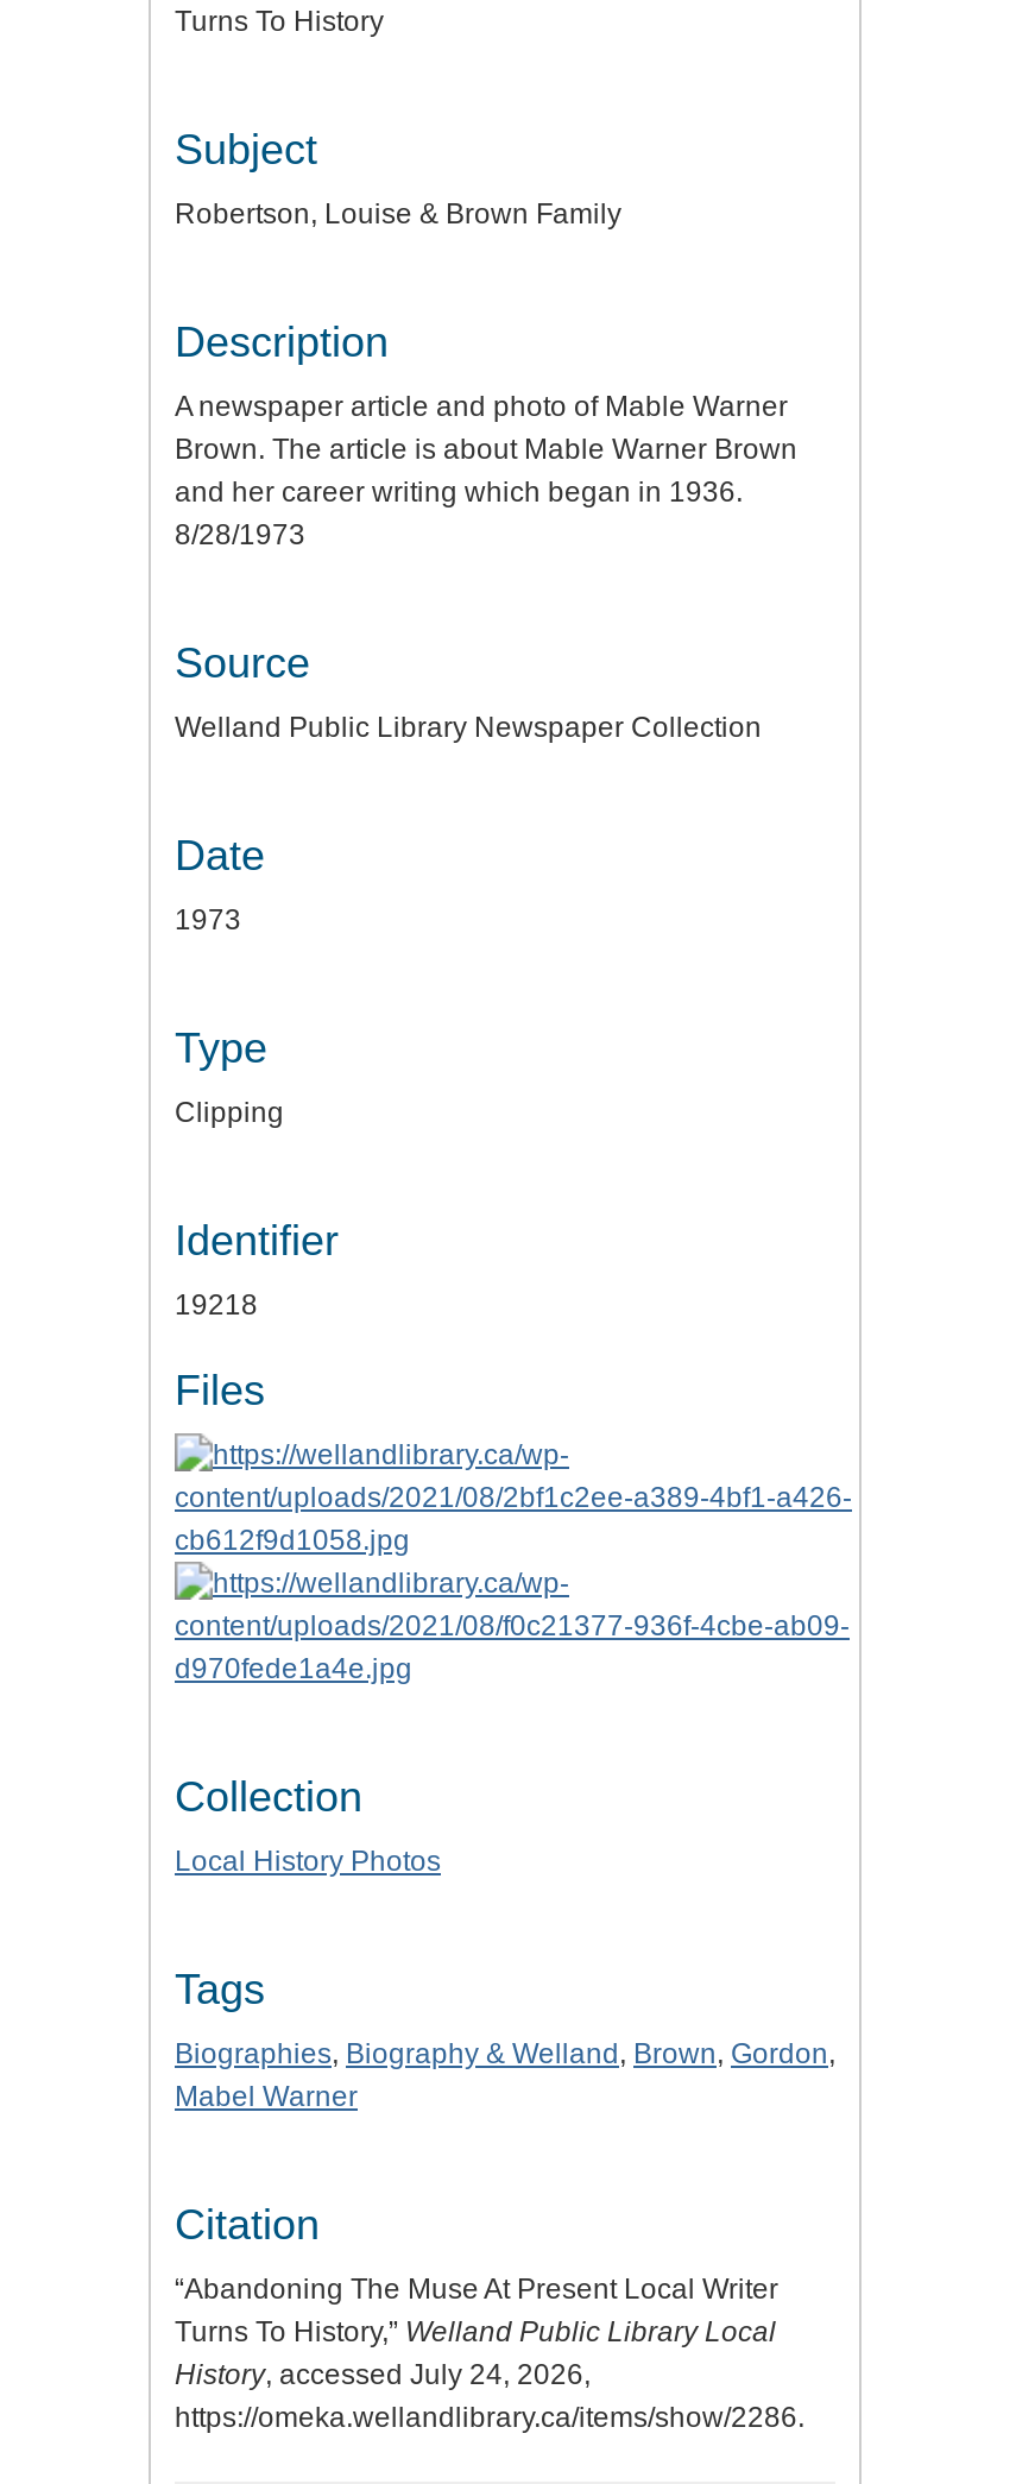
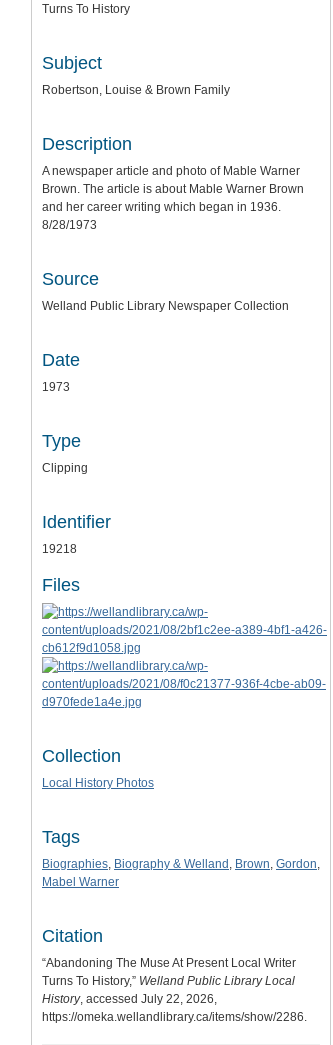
[175,2358,591,2391] History, accessed July 24, 2026, -> [42,992,217,1006] History, accessed July 22, 2026,

